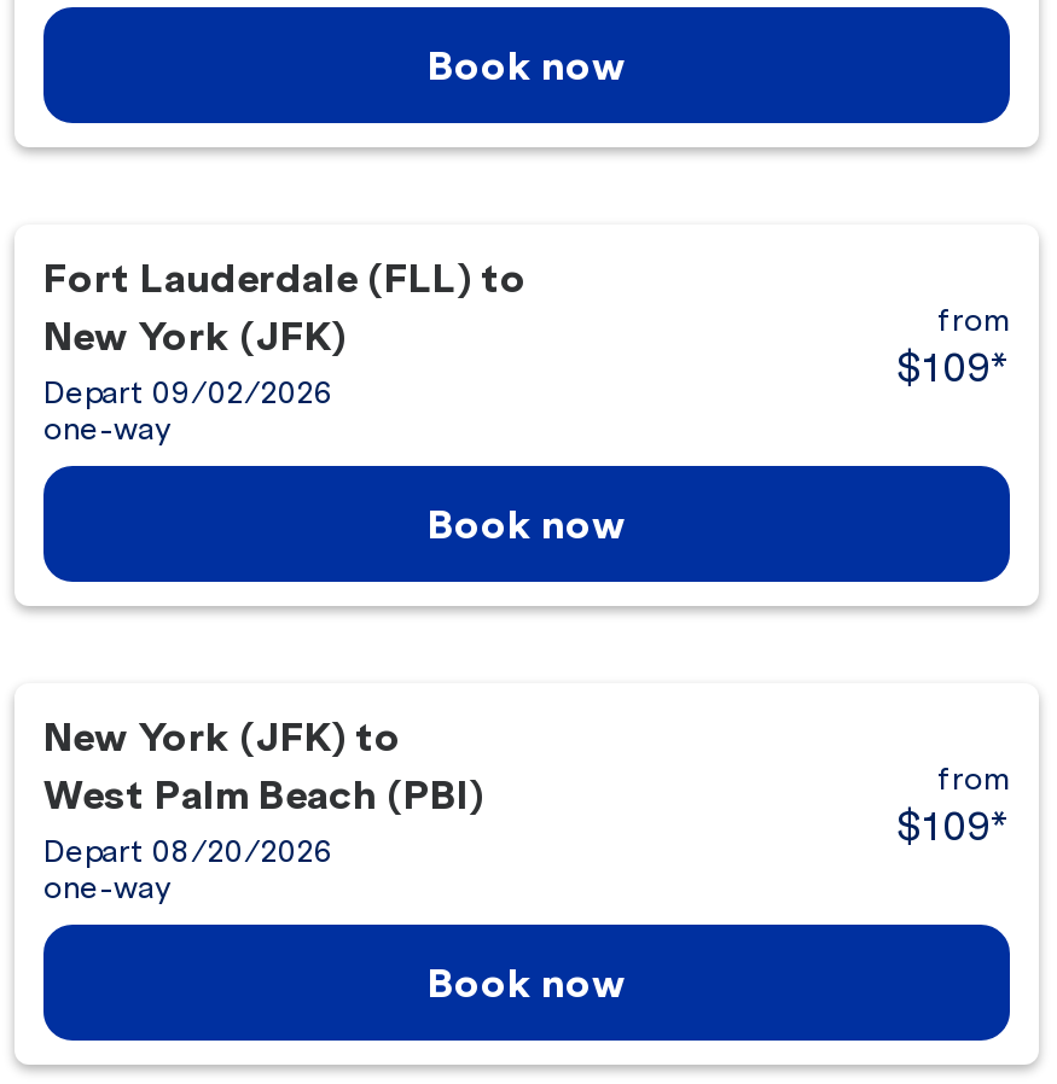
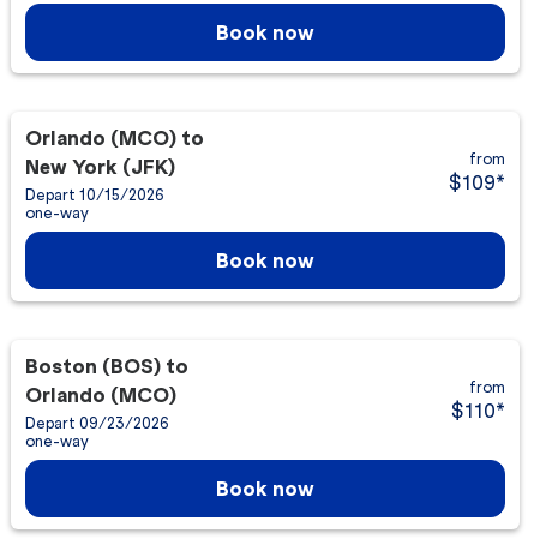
[43,253,527,302] Fort Lauderdale (FLL) to -> [25,126,204,150] Orlando (MCO) to
[43,374,333,410] Depart 09/02/2026 -> [25,186,164,204] Depart 10/15/2026
[43,712,483,869] New York (JFK) to | West Palm Beach (PBI) | Depart 08/20/2026 -> [25,354,188,432] Boston (BOS) to | Orlando (MCO) | Depart 09/23/2026
[896,800,1010,849] $109* -> [451,398,505,422] $110*

